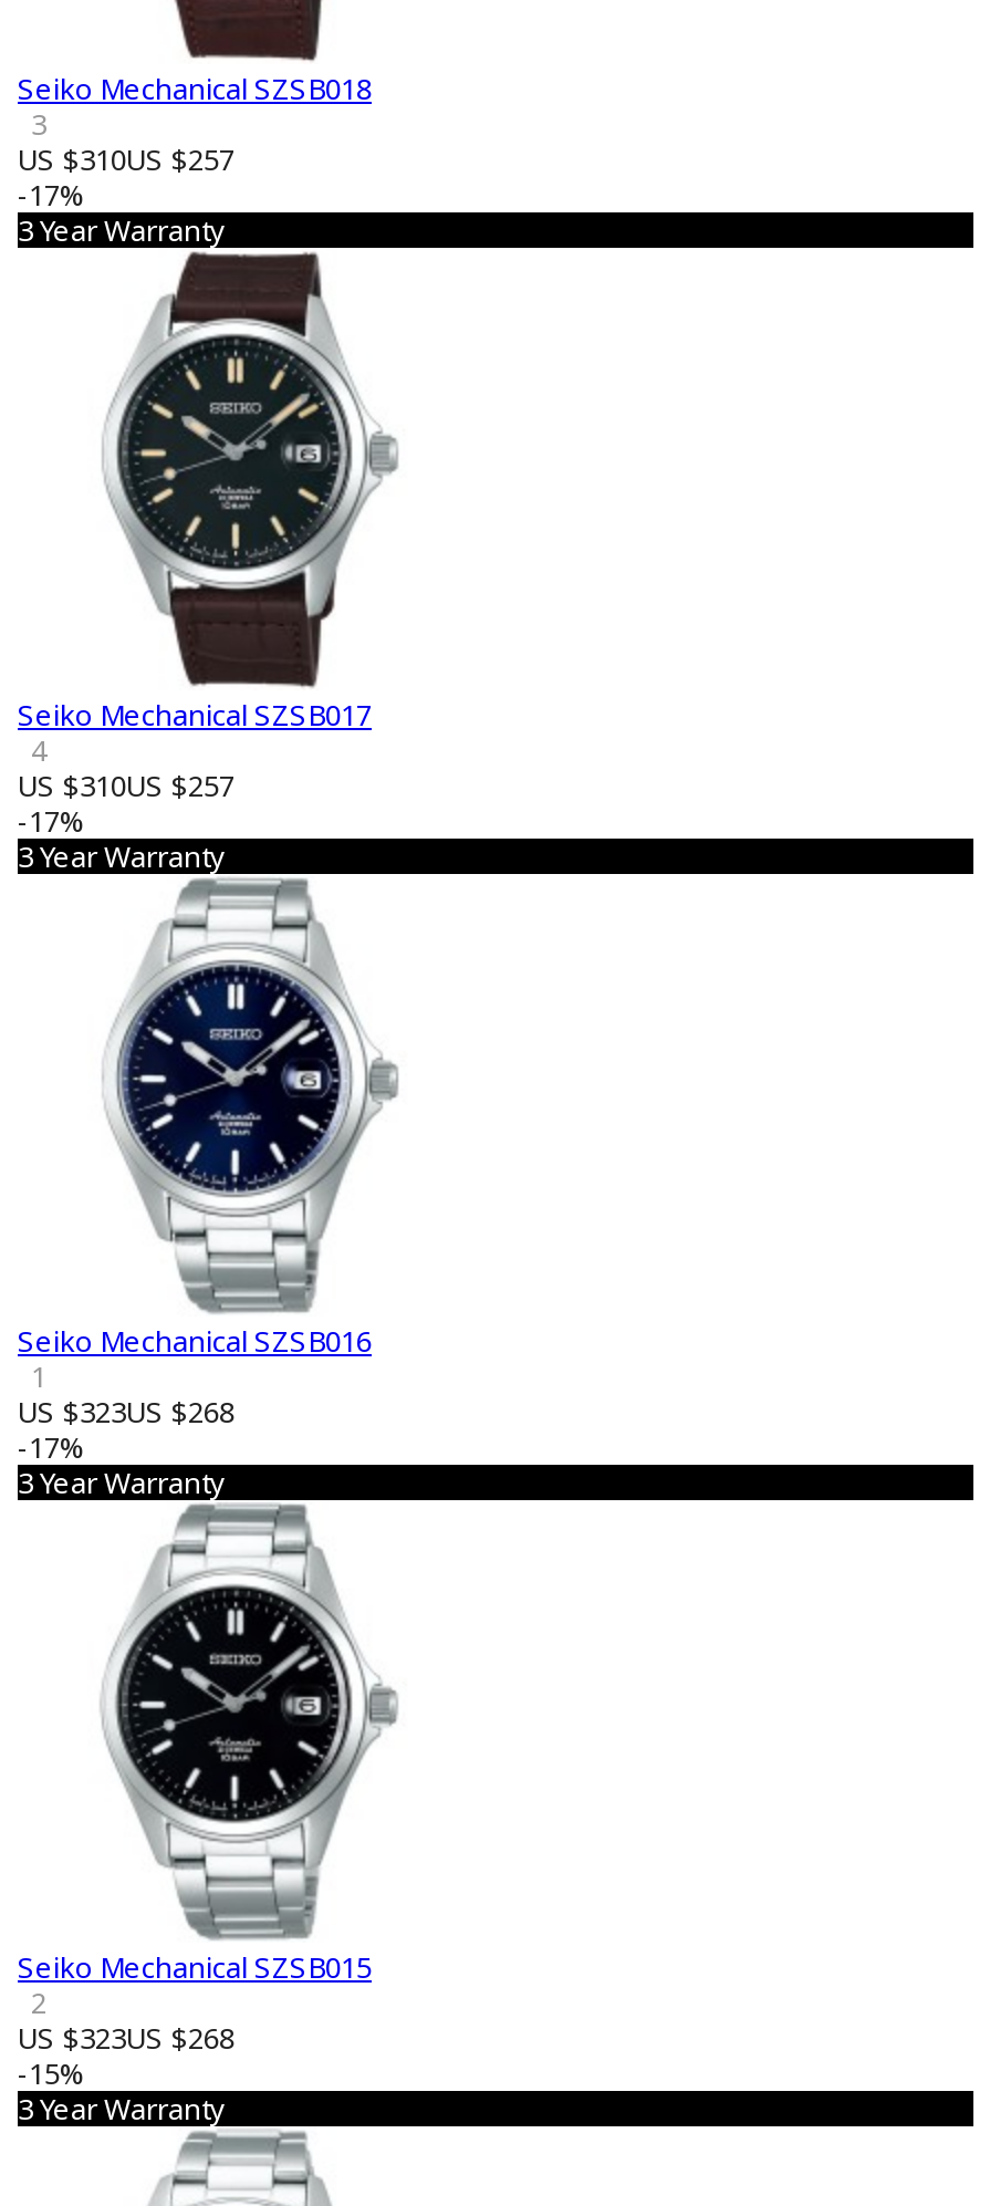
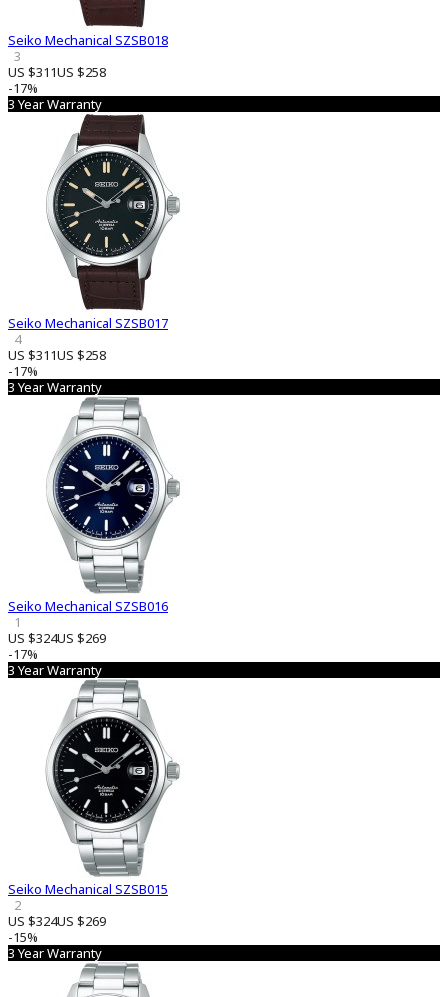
[18,140,235,180] US $310US $257 -> [8,63,106,81] US $311US $258
[18,766,235,806] US $310US $257 -> [8,346,106,364] US $311US $258
[18,1393,235,1432] US $323US $268 -> [8,629,106,647] US $324US $269
[18,2019,235,2059] US $323US $268 -> [8,912,106,930] US $324US $269

